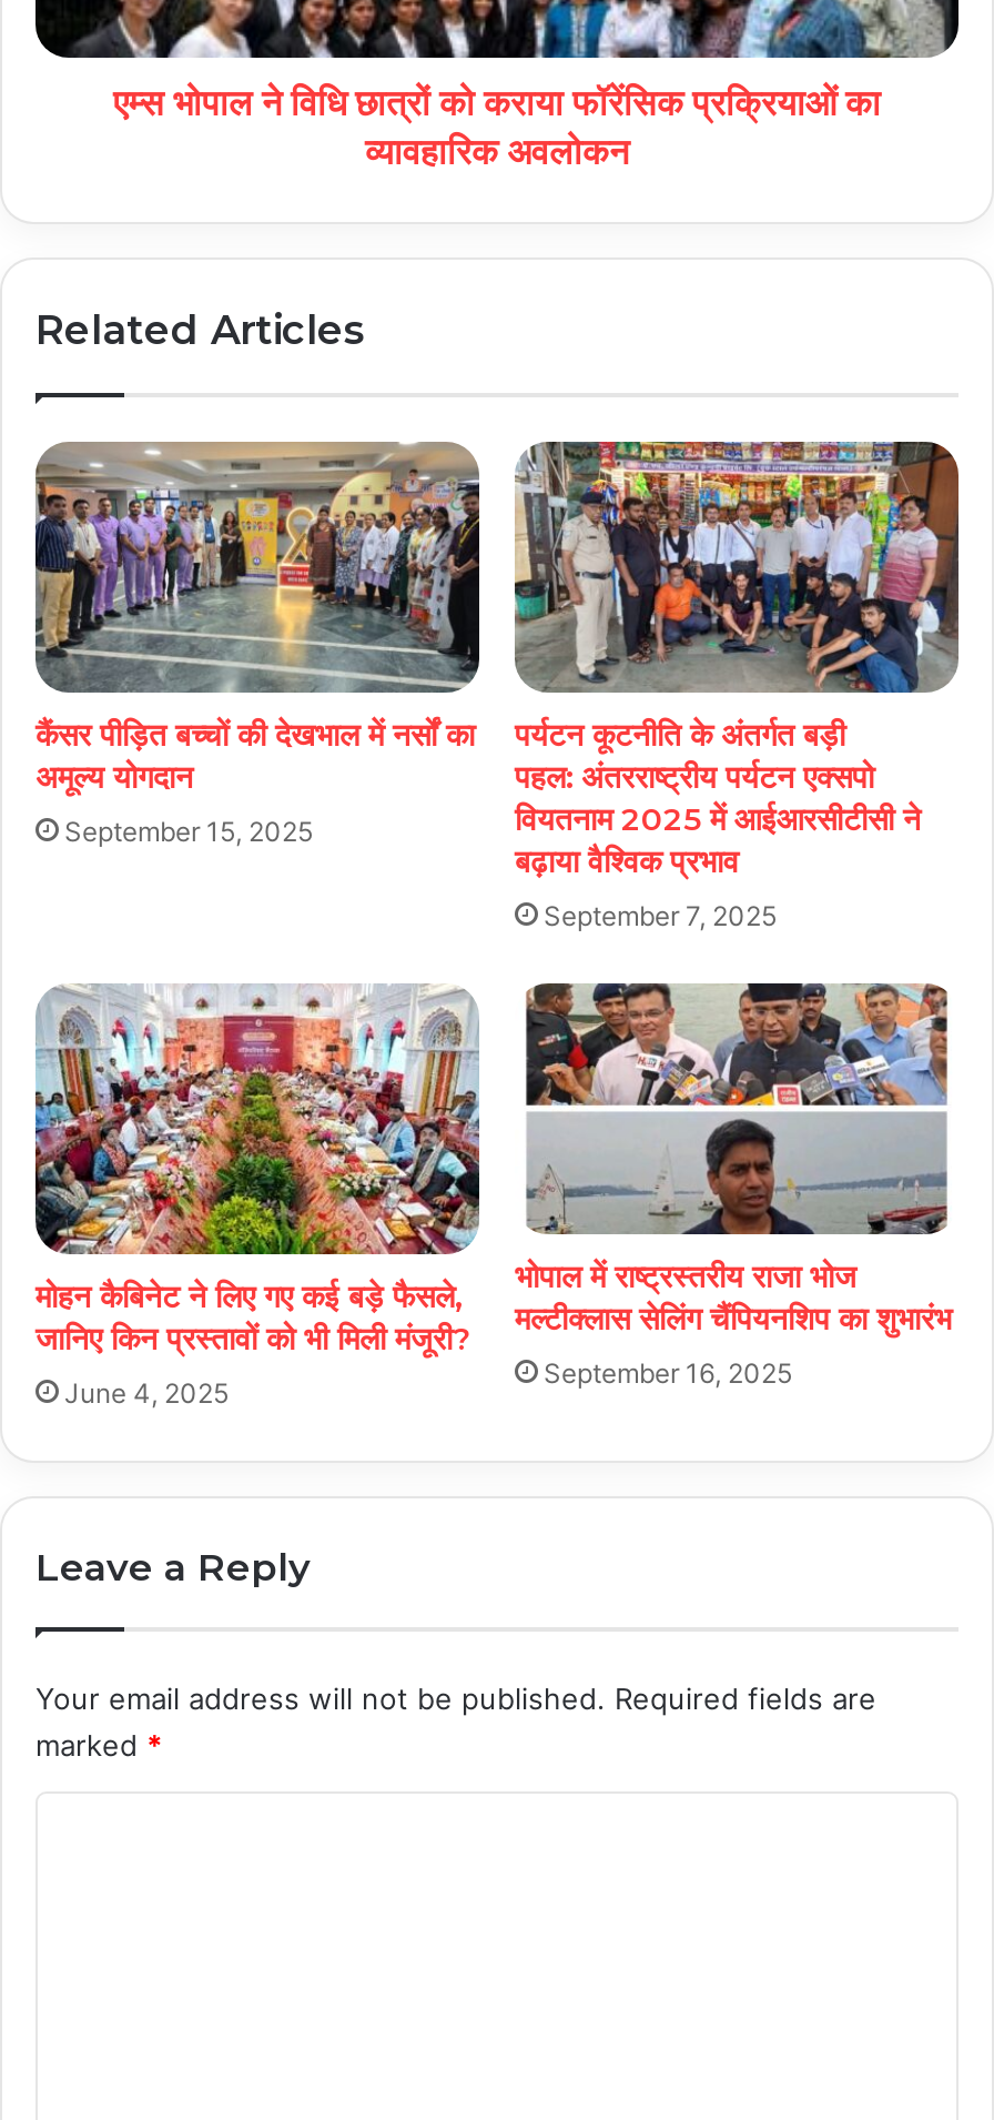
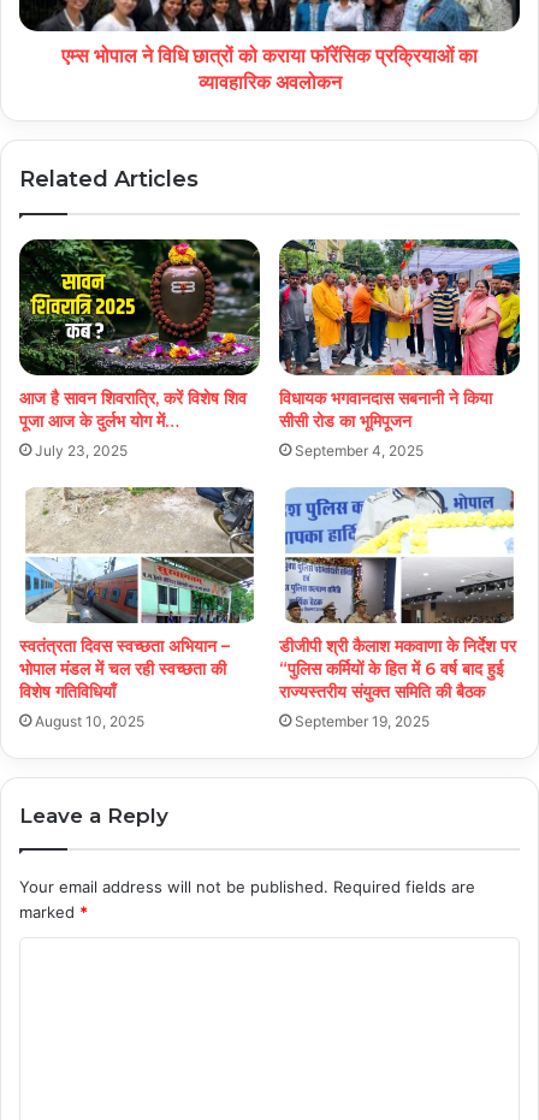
[33,442,479,848] [image] | कैंसर पीड़ित बच्चों की देखभाल में नर्सों का | अमूल्य योगदान | September 15, 2025 -> [19,238,261,460] [image] | आज है सावन शिवरात्रि, करें विशेष शिव | पूजा आज के दुर्लभ योग में… | July 23, 2025
[515,440,961,933] [image] | पर्यटन कूटनीति के अंतर्गत बड़ी | पहल: अंतरराष्ट्रीय पर्यटन एक्सपो | वियतनाम 2025 में आईआरसीटीसी ने | बढ़ाया वैश्विक प्रभाव | September 7, 2025 -> [278,239,521,460] [image] | विधायक भगवानदास सबनानी ने किया | सीसी रोड का भूमिपूजन | September 4, 2025
[33,961,481,1411] [image] | मोहन कैबिनेट ने लिए गए कई बड़े फैसले, | जानिए किन प्रस्तावों को भी मिली मंजूरी? | June 4, 2025 -> [19,486,260,730] [image] | स्वतंत्रता दिवस स्वच्छता अभियान – | भोपाल मंडल में चल रही स्वच्छता की | विशेष गतिविधियाँ | August 10, 2025
[524,961,950,1157] [image] -> [284,487,515,627] [image]
[515,1256,952,1390] भोपाल में राष्ट्रस्तरीय राजा भोज | मल्टीक्लास सेलिंग चैंपियनशिप का शुभारंभ | September 16, 2025 -> [279,635,516,730] डीजीपी श्री कैलाश मकवाणा के निर्देश पर | “पुलिस कर्मियों के हित में 6 वर्ष बाद हुई | राज्यस्तरीय संयुक्त समिति की बैठक | September 19, 2025

